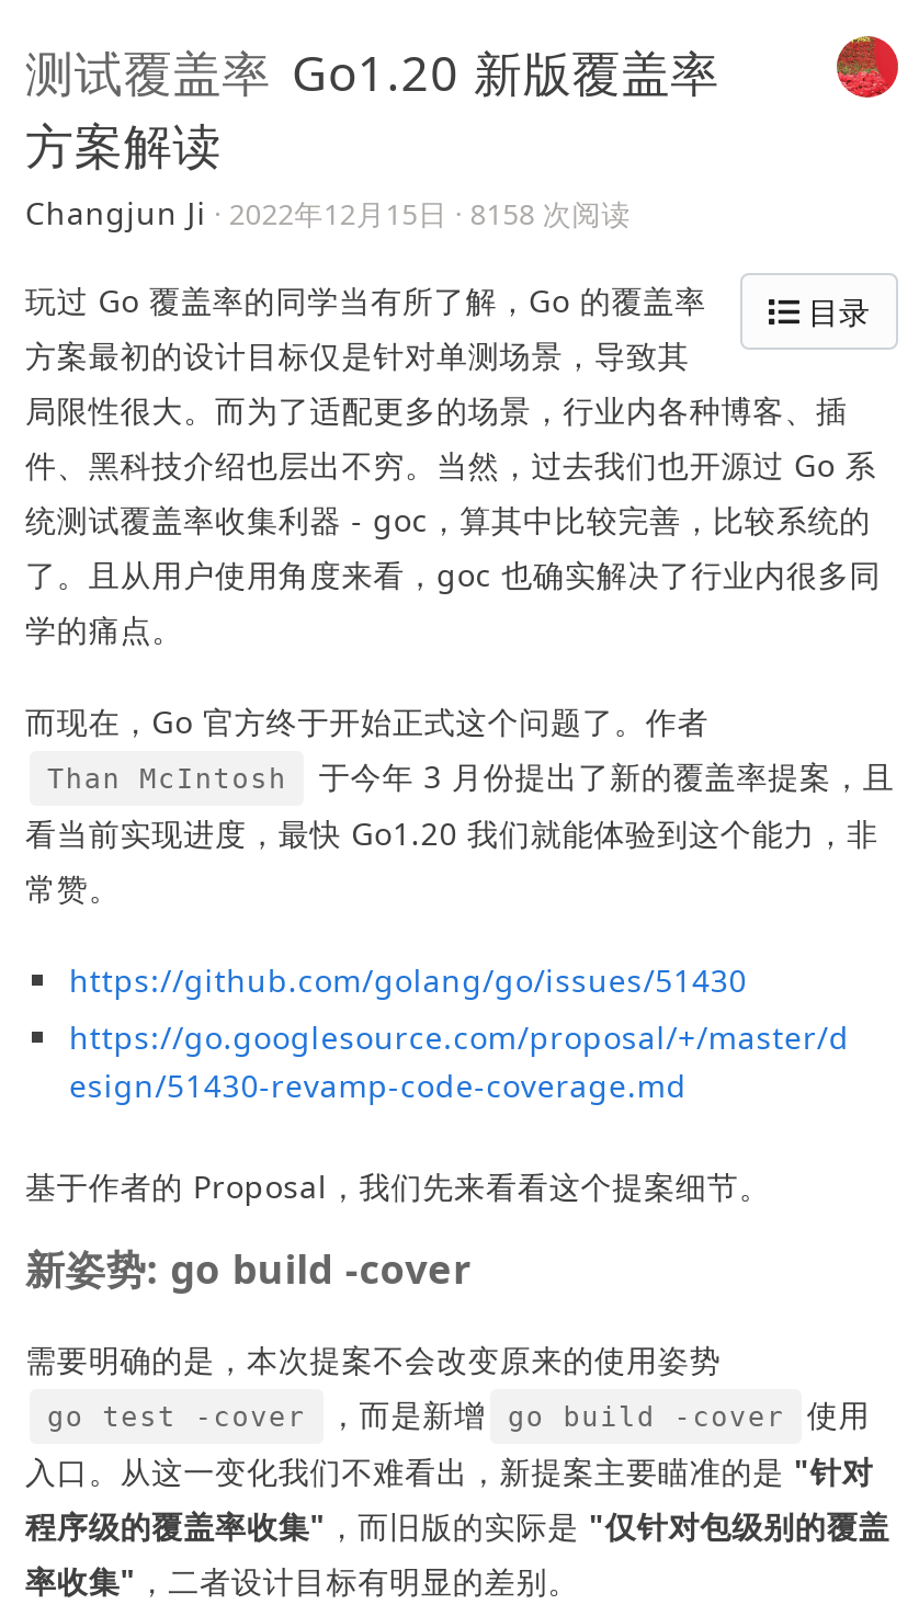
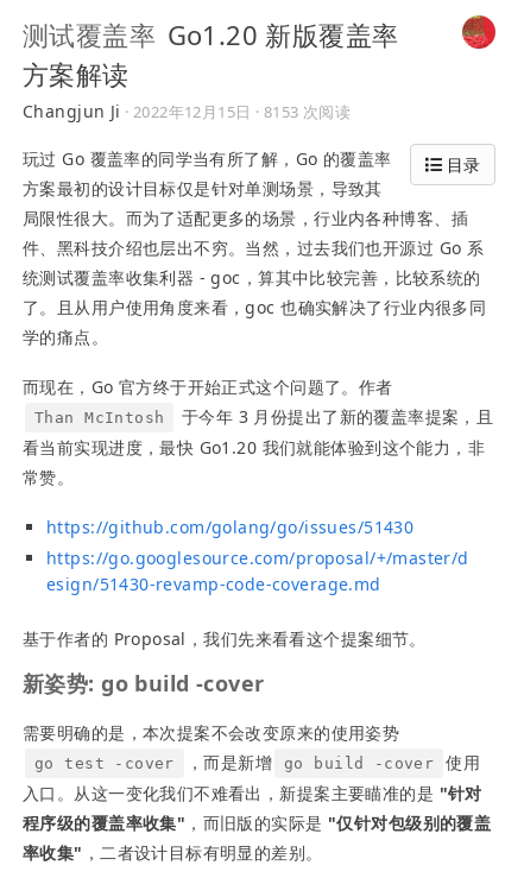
[25,192,631,234] Changjun Ji · 2022年12月15日· 8158 次阅读 -> [23,100,351,122] Changjun Ji · 2022年12月15日· 8153 次阅读

